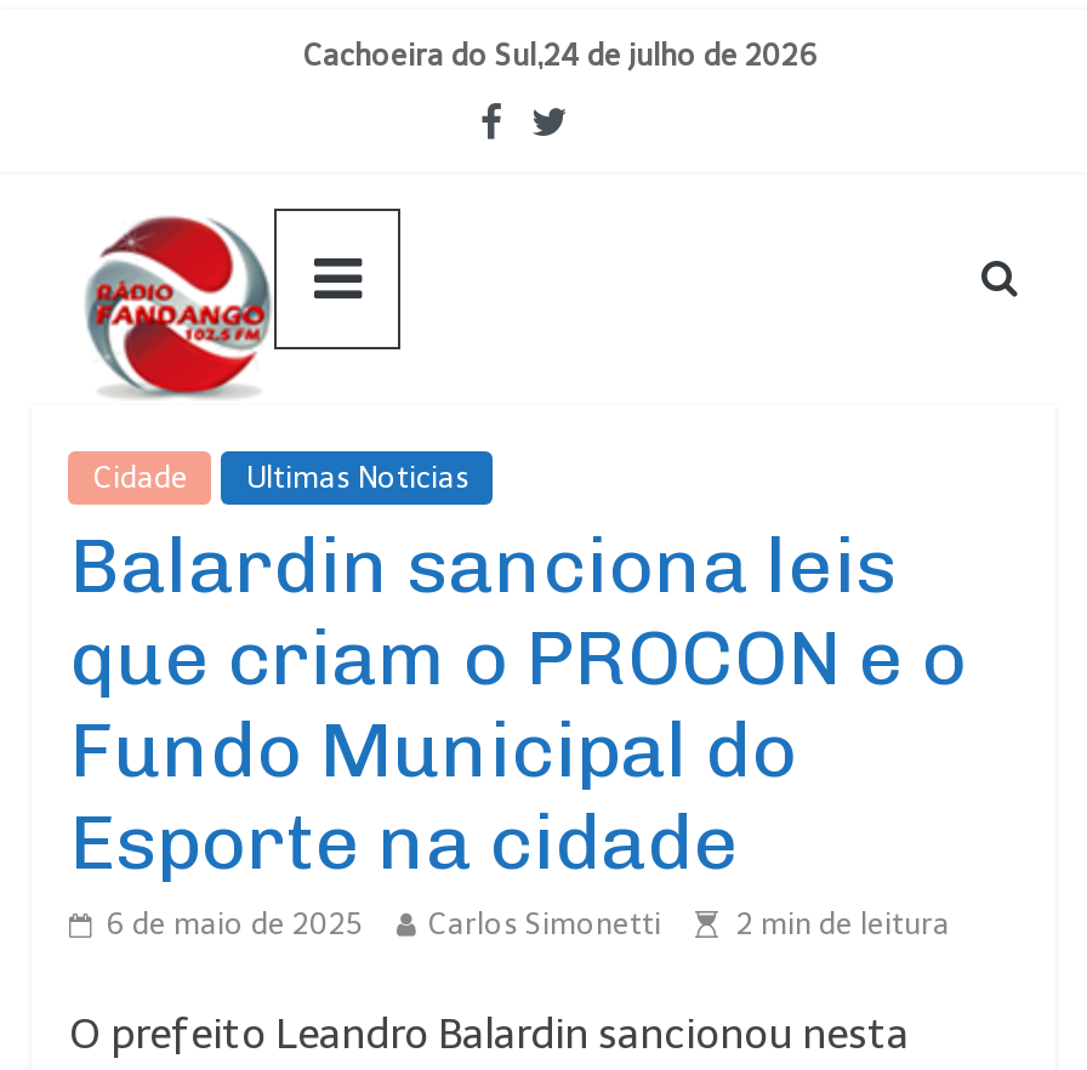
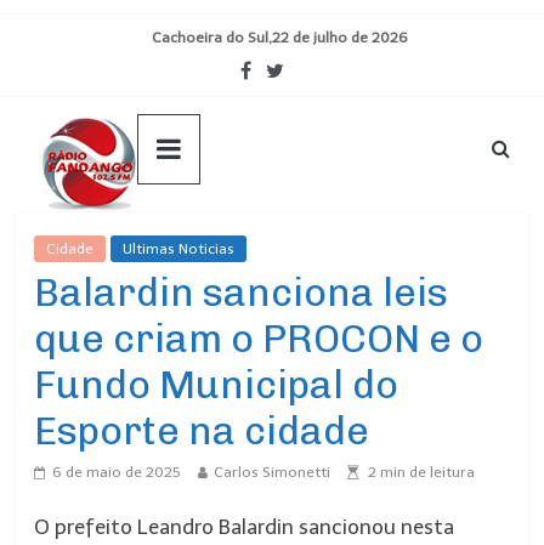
[303,39,818,73] Cachoeira do Sul,24 de julho de 2026 -> [152,29,409,46] Cachoeira do Sul,22 de julho de 2026

